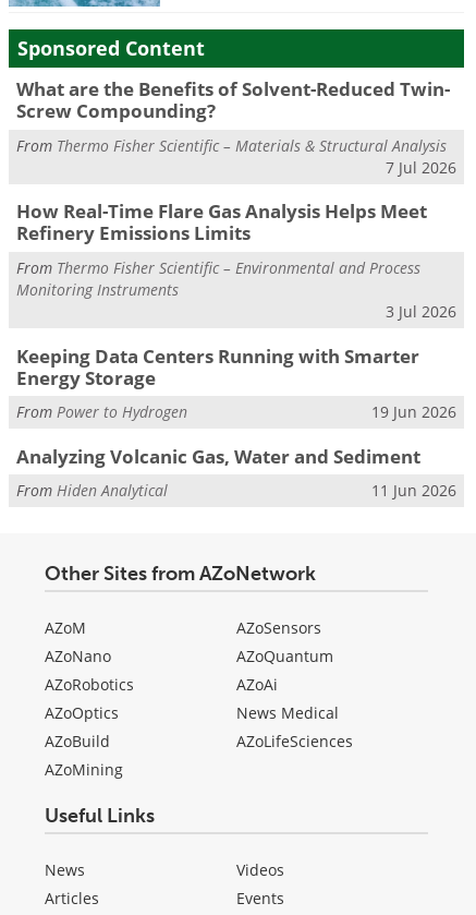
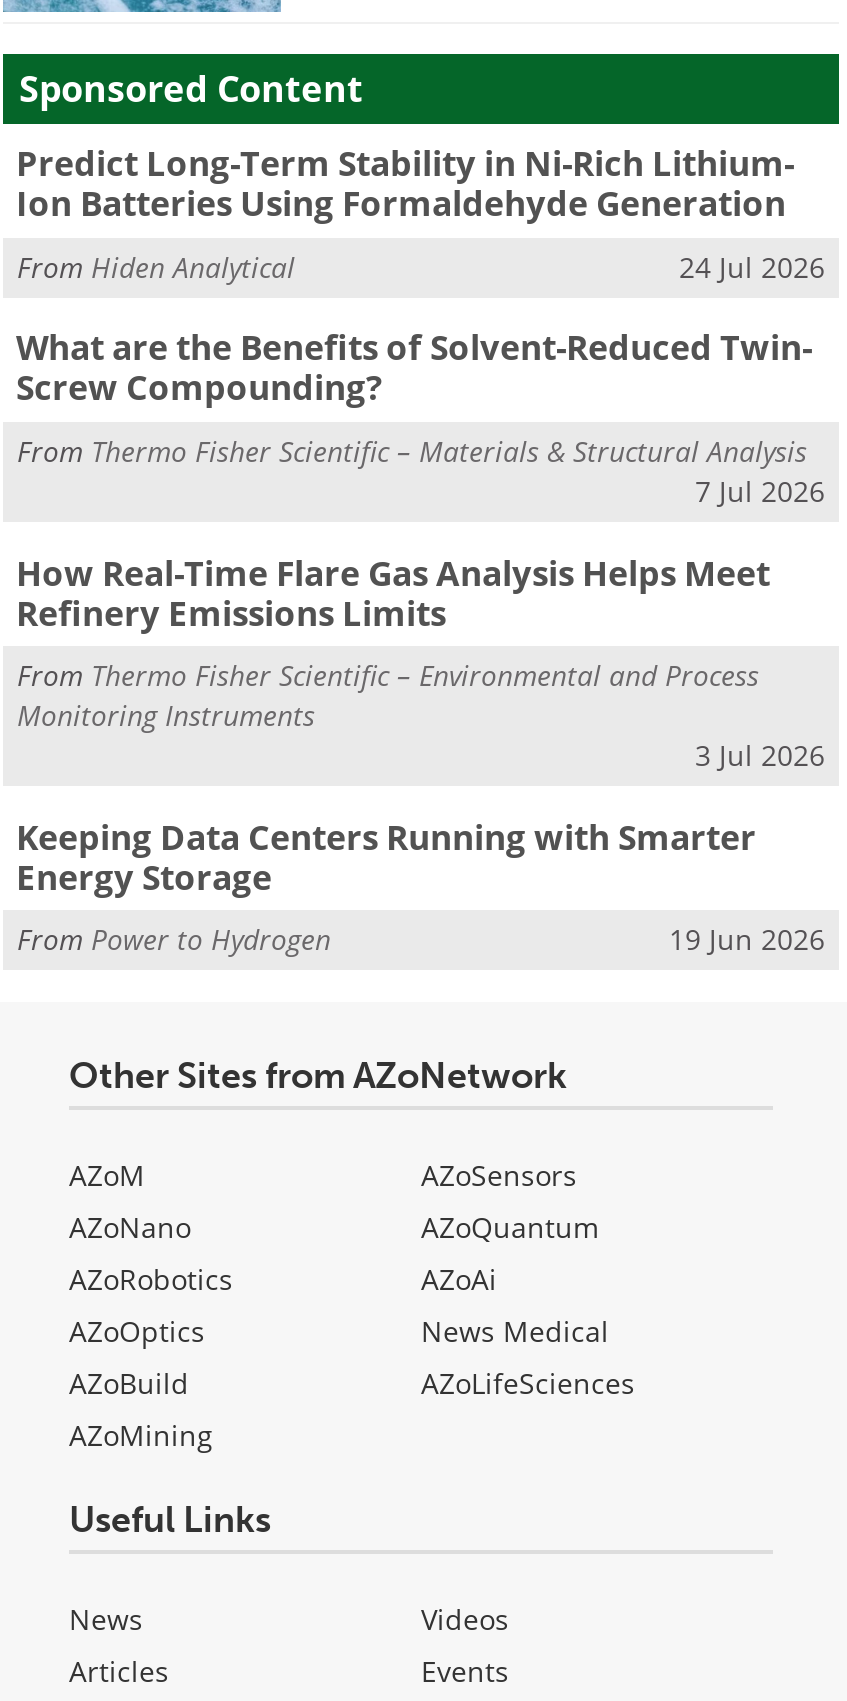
none -> [16,141,825,286] Predict Long-Term Stability in Ni-Rich Lithium- | Ion Batteries Using Formaldehyde Generation | 24 Jul 2026
moved [16,77,456,422] -> [16,325,825,958]: What are the Benefits of Solvent-Reduced Twin- | Screw Compounding? | From Thermo Fisher Scientific – Materials & Structural Analysis | ... | From Power to Hydrogen | 19 Jun 2026
[16,444,456,501] Analyzing Volcanic Gas, Water and Sediment | 11 Jun 2026 -> none
moved [16,480,168,501] -> [17,248,295,286]: From Hiden Analytical

